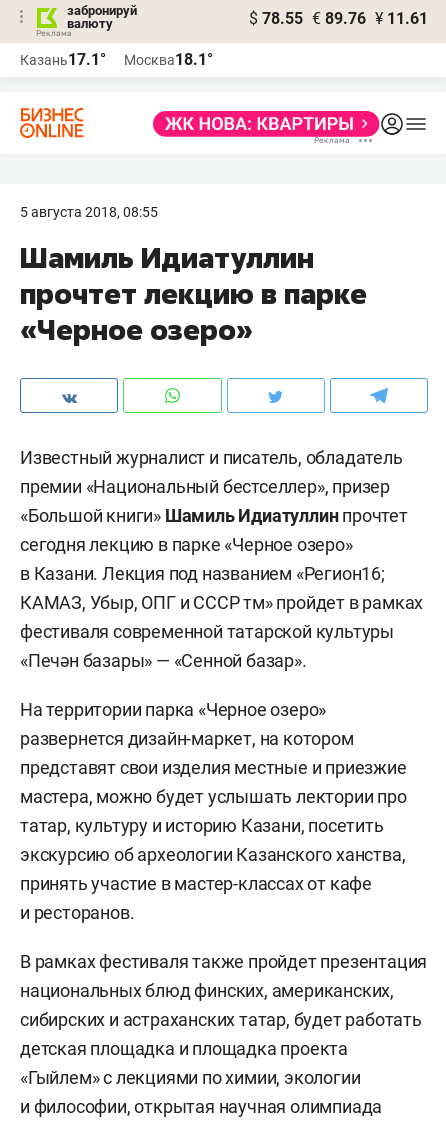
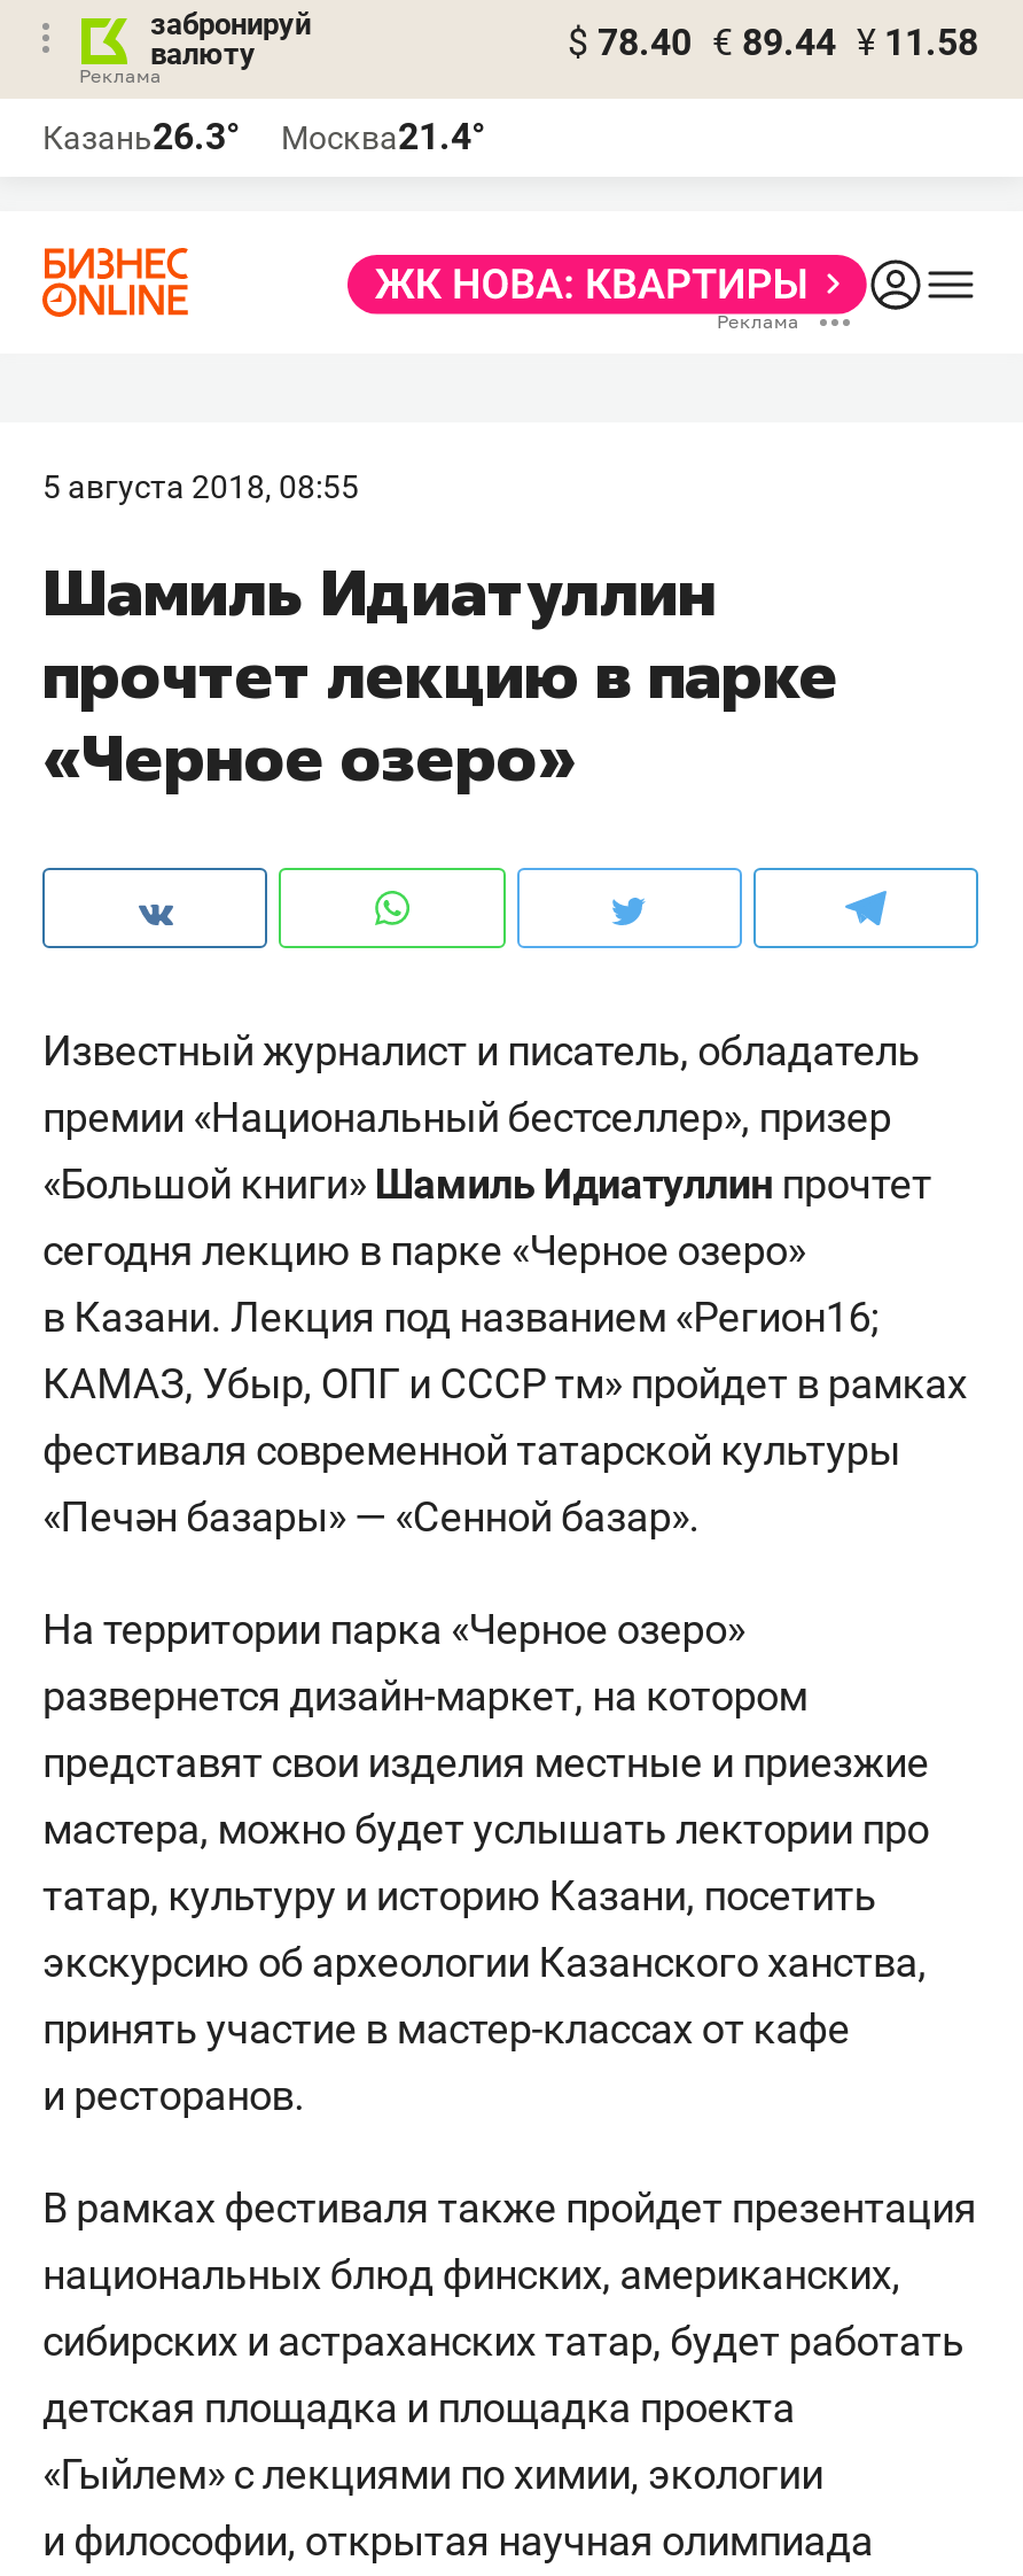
[249,9,428,28] $ 78.55 € 89.76 ¥ 11.61 -> [568,21,978,64] $ 78.40 € 89.44 ¥ 11.58
[20,50,106,69] Казань17.1° -> [42,115,240,158] Казань26.3°
[124,50,213,69] Москва18.1° -> [281,115,485,158] Москва21.4°

